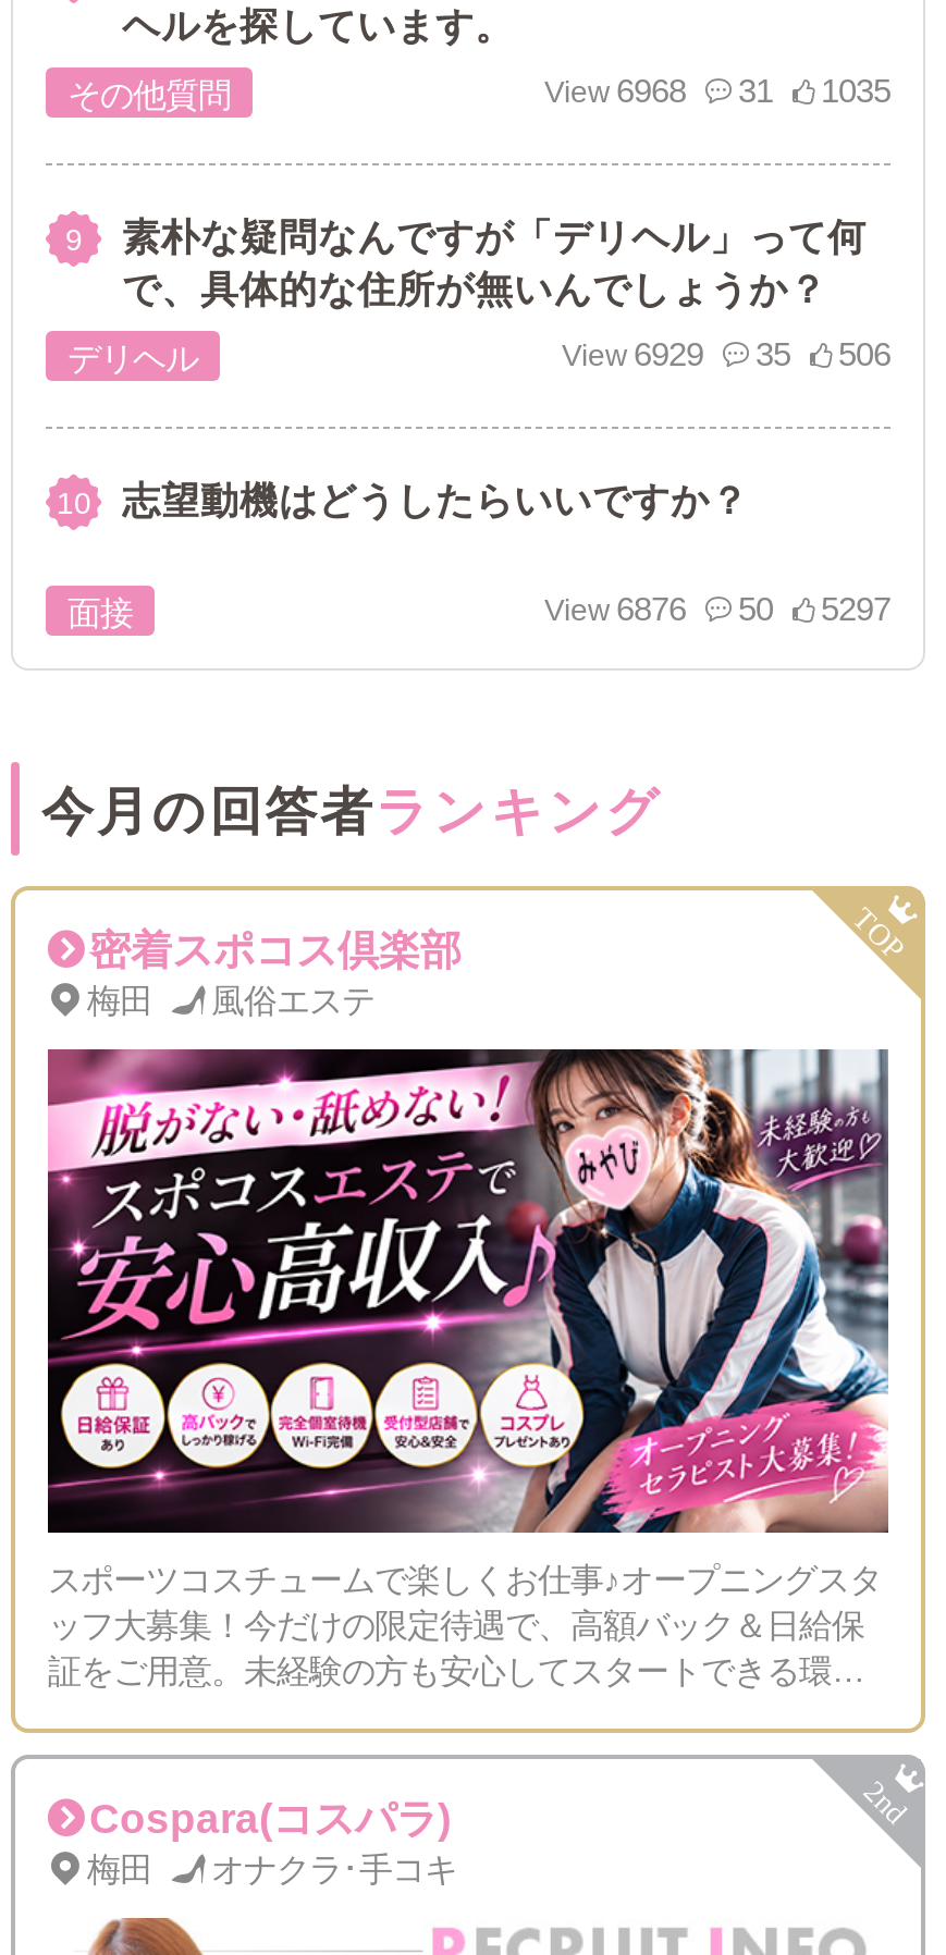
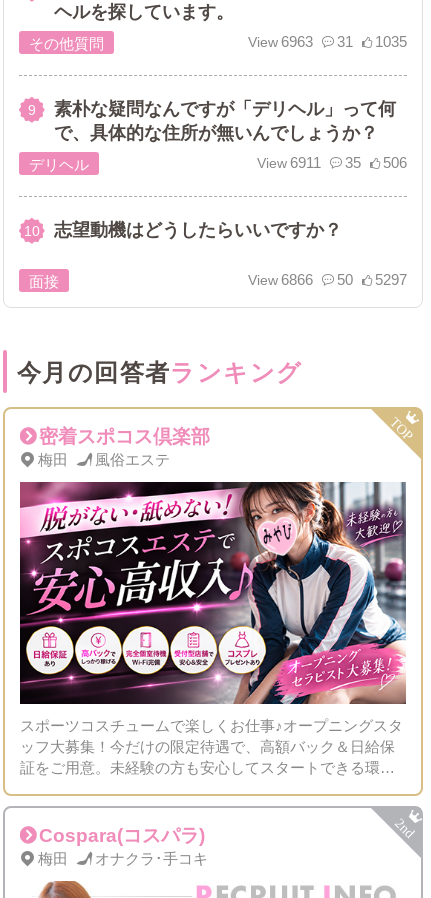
[616,73,890,110] 6968 31 1035 -> [281,33,407,50] 6963 31 1035
[634,336,890,373] 6929 35 506 -> [290,154,407,171] 6911 35 506
[616,591,890,628] 6876 50 5297 -> [281,271,407,288] 6866 50 5297

